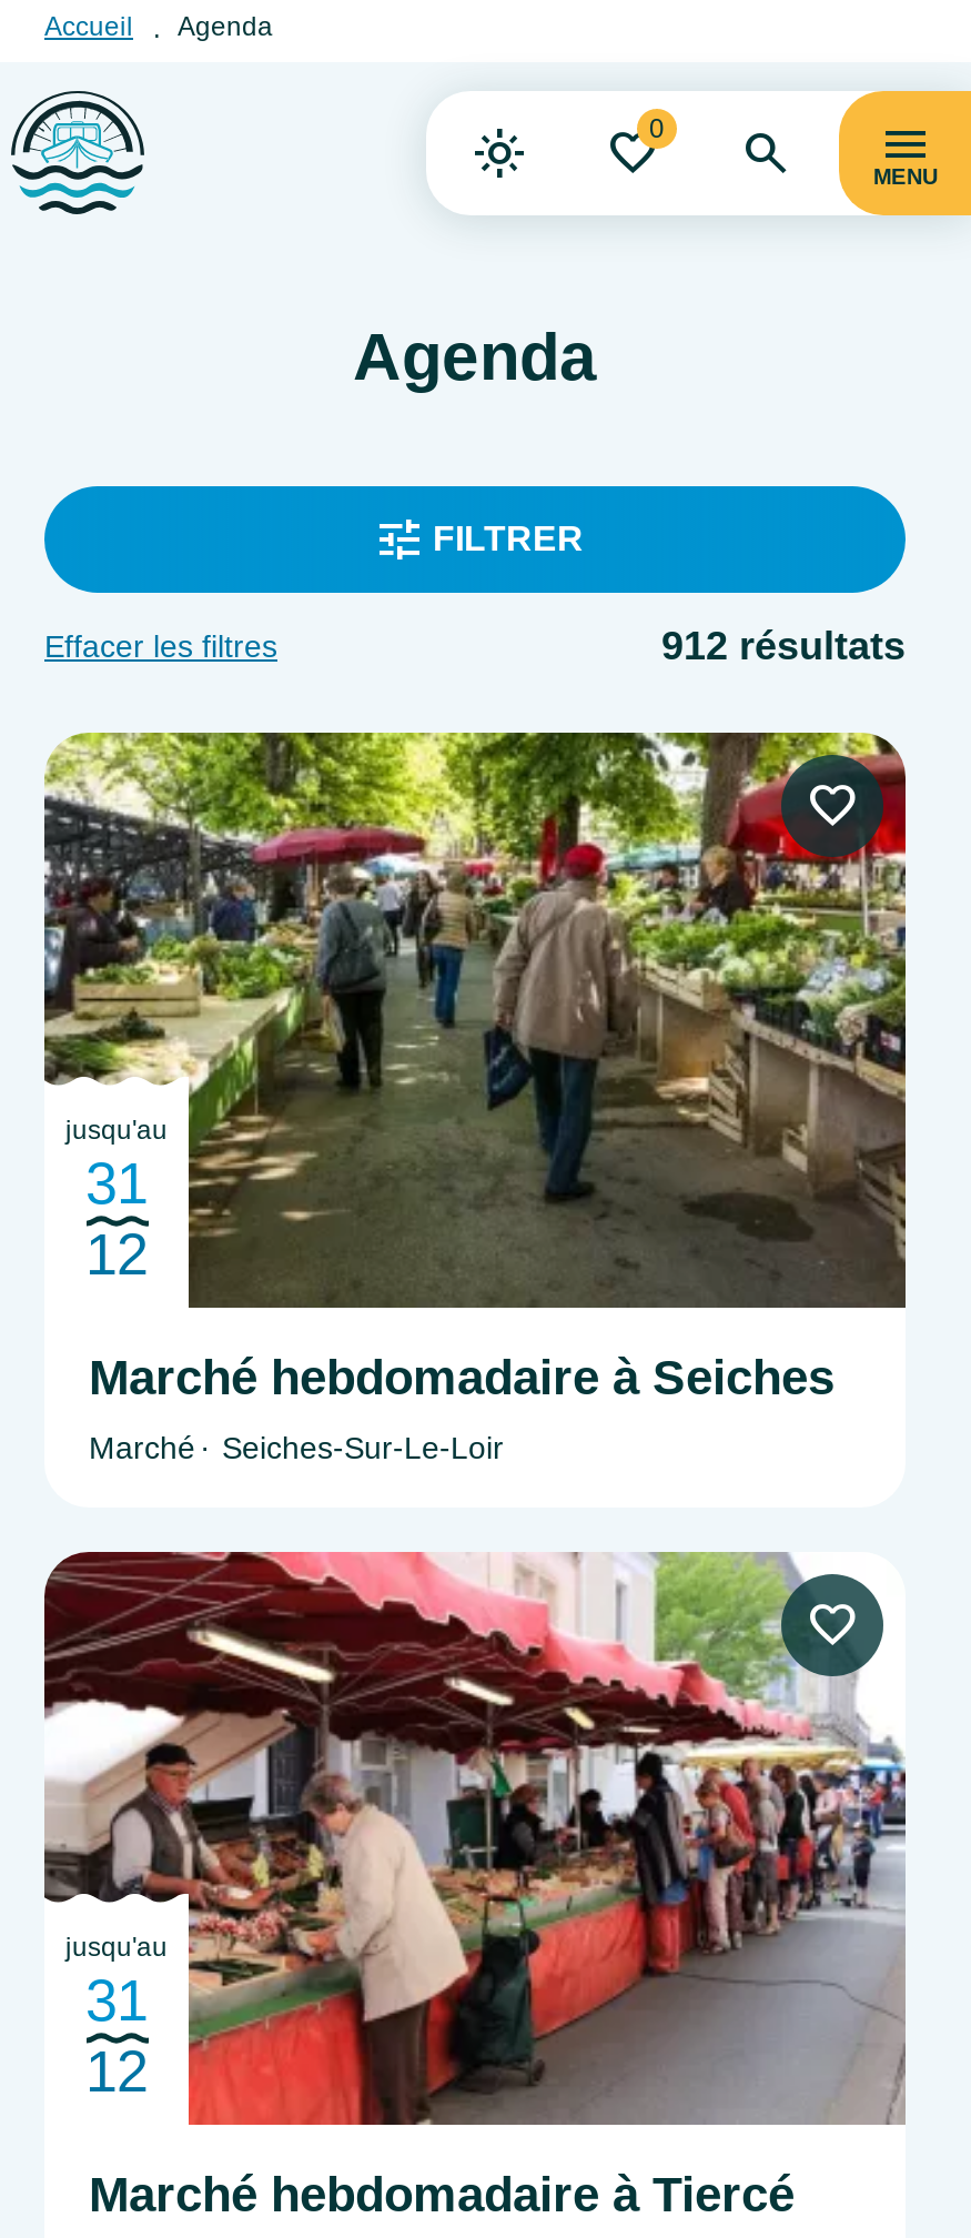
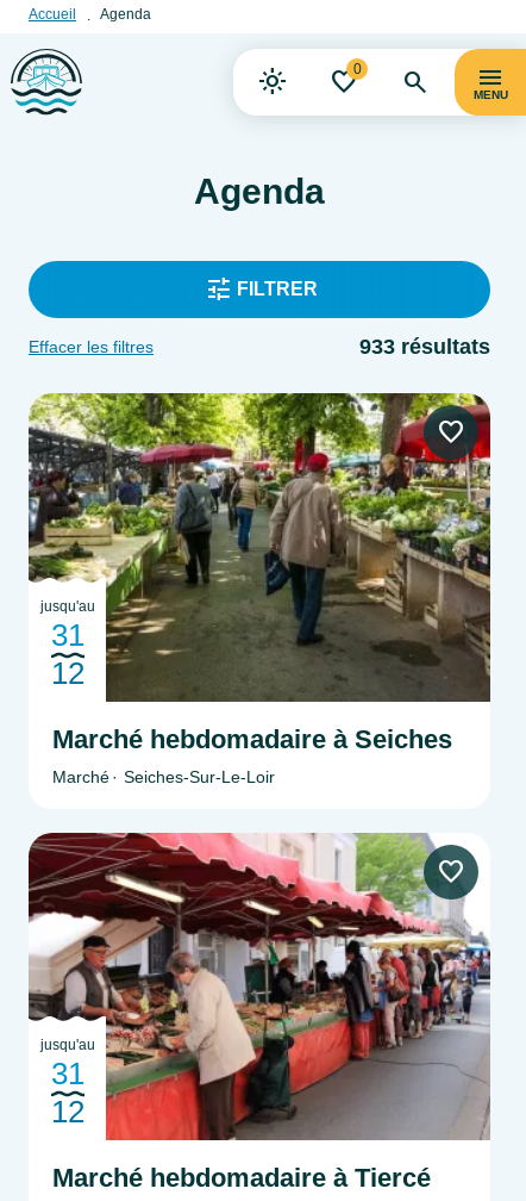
[661,624,906,668] 912 résultats -> [359,335,490,359] 933 résultats

